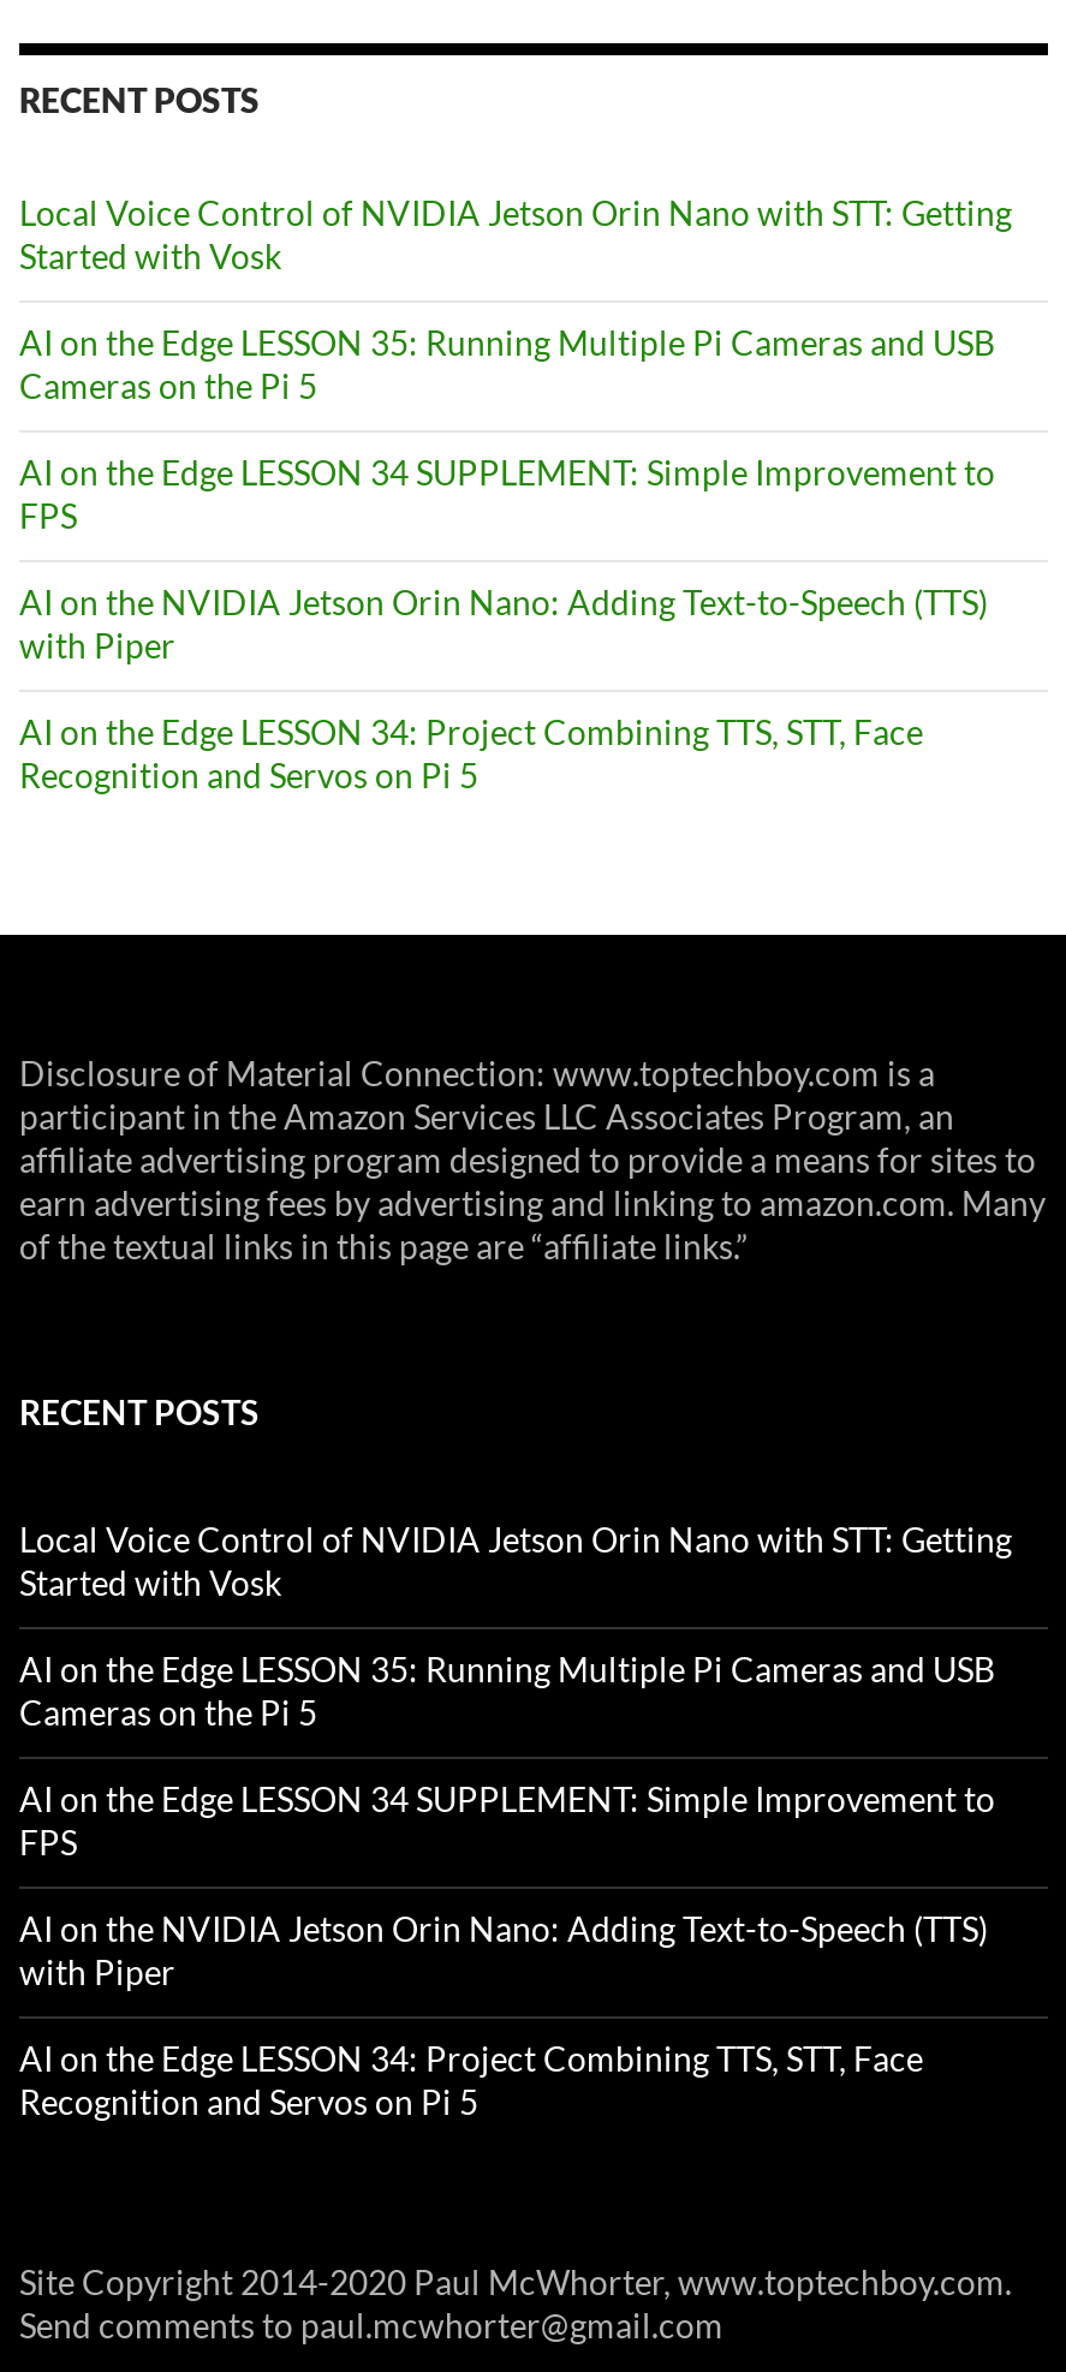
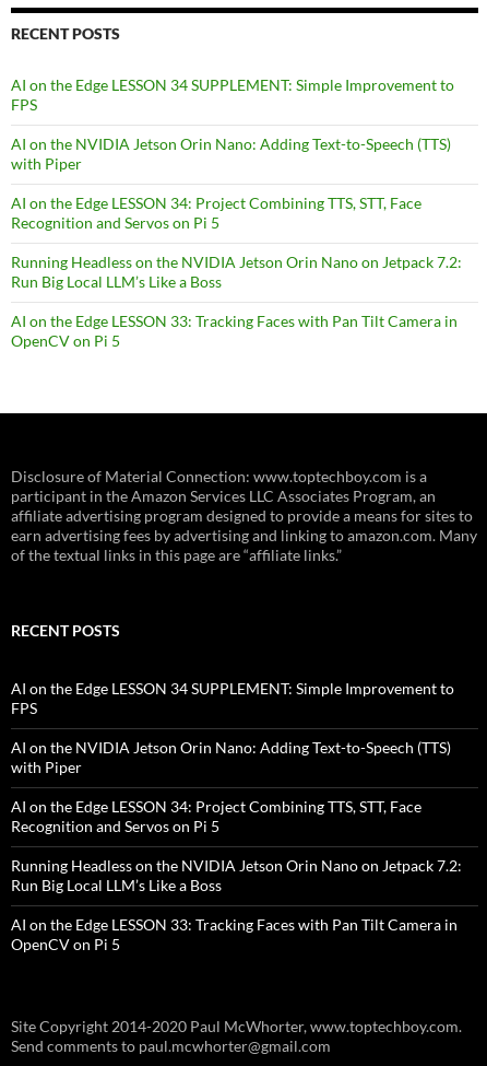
[19,192,1012,406] Local Voice Control of NVIDIA Jetson Orin Nano with STT: Getting | Started with Vosk | AI on the Edge LESSON 35: Running Multiple Pi Cameras and USB | Cameras on the Pi 5 -> none
moved [19,452,995,796] -> [11,76,454,232]: AI on the Edge LESSON 34 SUPPLEMENT: Simple Improvement to | FPS | AI on the NVIDIA Jetson Orin Nano: Adding Text-to-Speech (TTS) | with Piper | AI on the Edge LESSON 34: Project Combining TTS, STT, Face | Recognition and Servos on Pi 5
none -> [11,253,462,350] Running Headless on the NVIDIA Jetson Orin Nano on Jetpack 7.2: | Run Big Local LLM’s Like a Boss | AI on the Edge LESSON 33: Tracking Faces with Pan Tilt Camera in | OpenCV on Pi 5
[19,1519,1012,1733] Local Voice Control of NVIDIA Jetson Orin Nano with STT: Getting | Started with Vosk | AI on the Edge LESSON 35: Running Multiple Pi Cameras and USB | Cameras on the Pi 5 -> none
moved [19,1779,995,2122] -> [11,679,454,835]: AI on the Edge LESSON 34 SUPPLEMENT: Simple Improvement to | FPS | AI on the NVIDIA Jetson Orin Nano: Adding Text-to-Speech (TTS) | with Piper | AI on the Edge LESSON 34: Project Combining TTS, STT, Face | Recognition and Servos on Pi 5
none -> [11,856,462,953] Running Headless on the NVIDIA Jetson Orin Nano on Jetpack 7.2: | Run Big Local LLM’s Like a Boss | AI on the Edge LESSON 33: Tracking Faces with Pan Tilt Camera in | OpenCV on Pi 5

